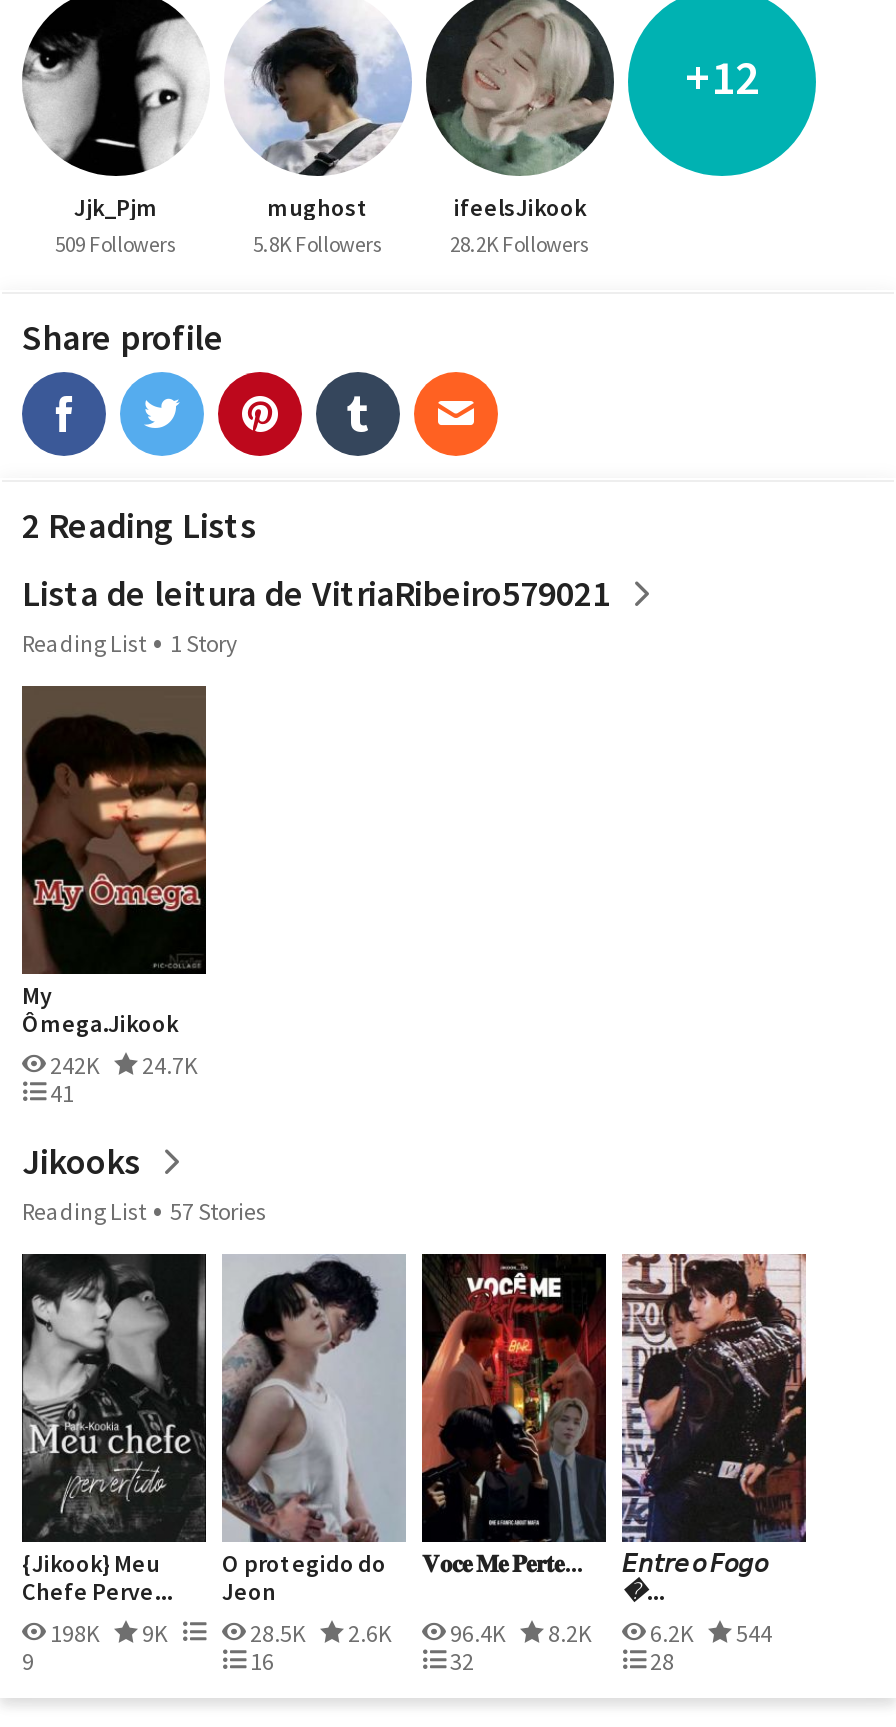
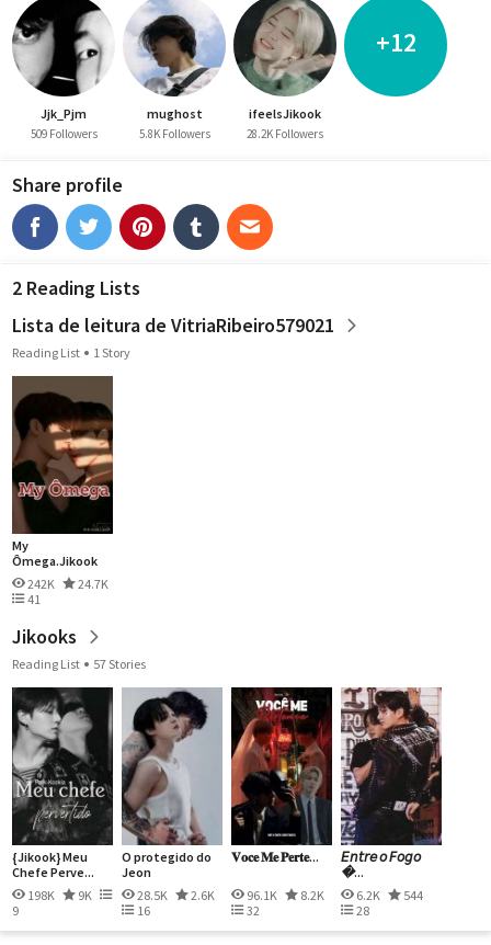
[246,1618,772,1648] 28.5K 2.6K 96.4K 8.2K 6.2K 544 -> [135,887,423,903] 28.5K 2.6K 96.1K 8.2K 6.2K 544

